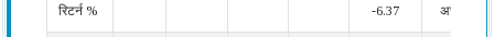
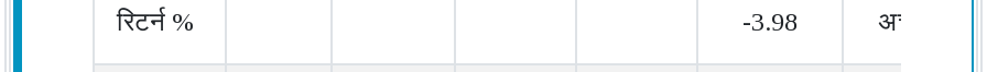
[372,3,399,18] -6.37 -> [742,7,798,37] -3.98

